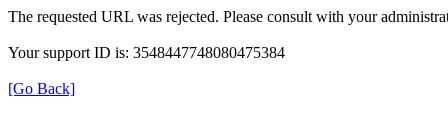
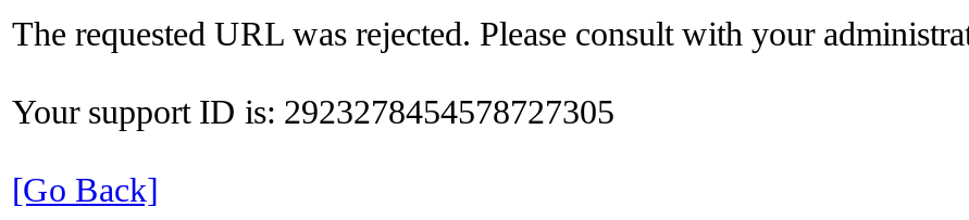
[8,44,285,61] Your support ID is: 3548447748080475384 -> [12,93,614,130] Your support ID is: 2923278454578727305

